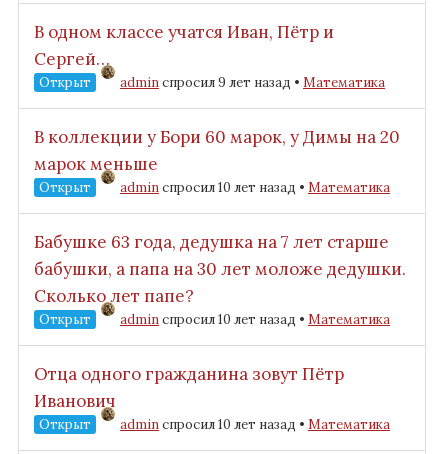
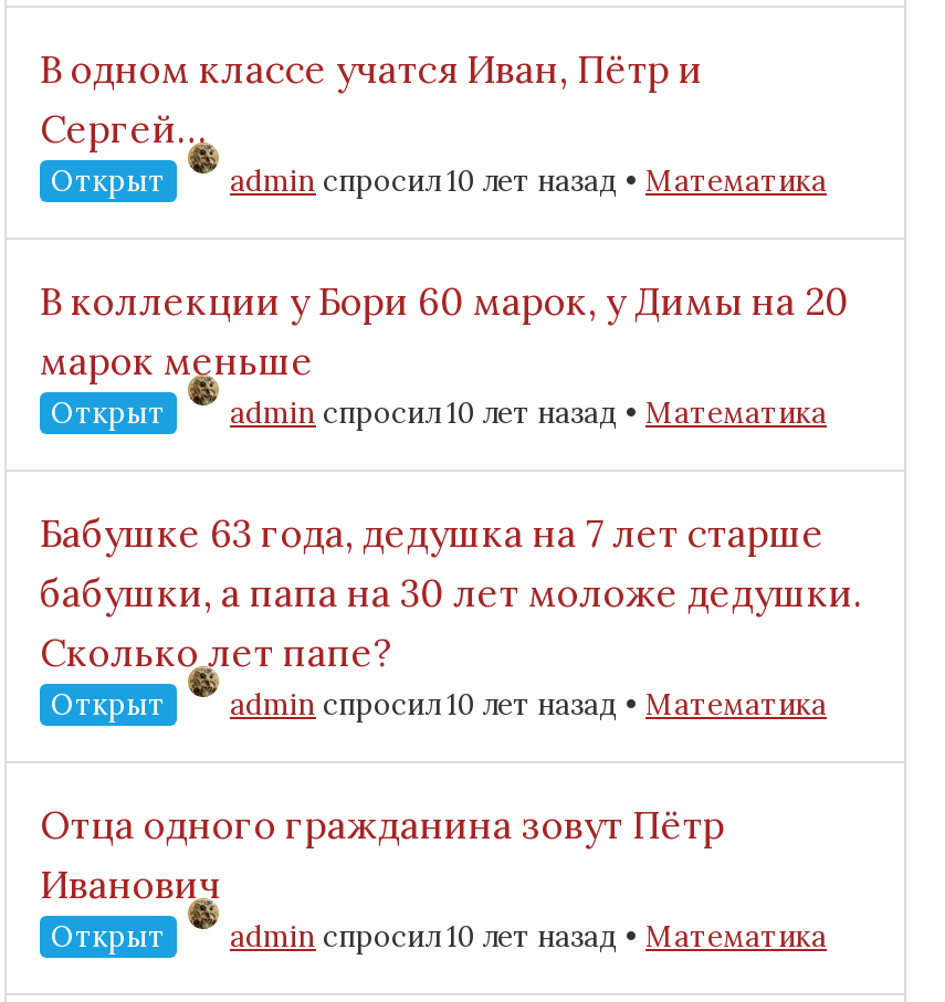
[120,74,385,91] admin спросил 9 лет назад • Математика -> [230,162,827,200] admin спросил 10 лет назад • Математика

